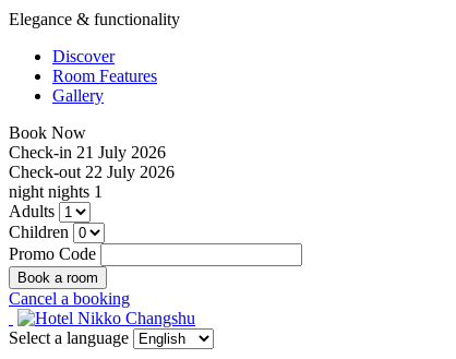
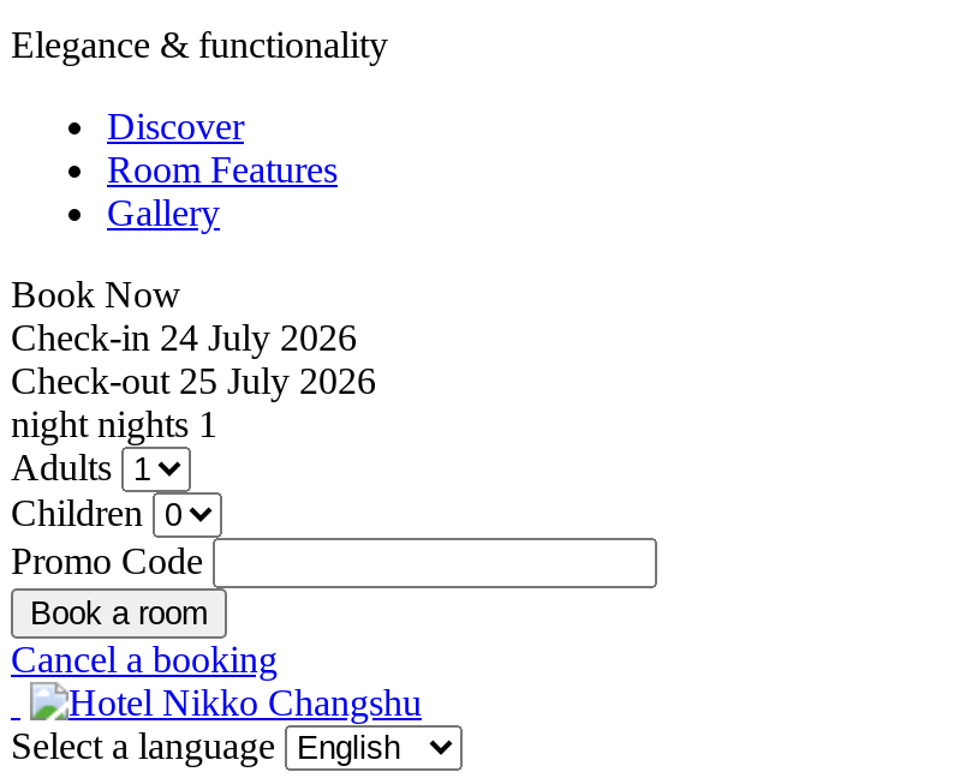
[9,143,166,161] Check-in 21 July 2026 -> [11,317,357,358] Check-in 24 July 2026
[9,163,175,181] Check-out 22 July 2026 -> [11,360,376,401] Check-out 25 July 2026

